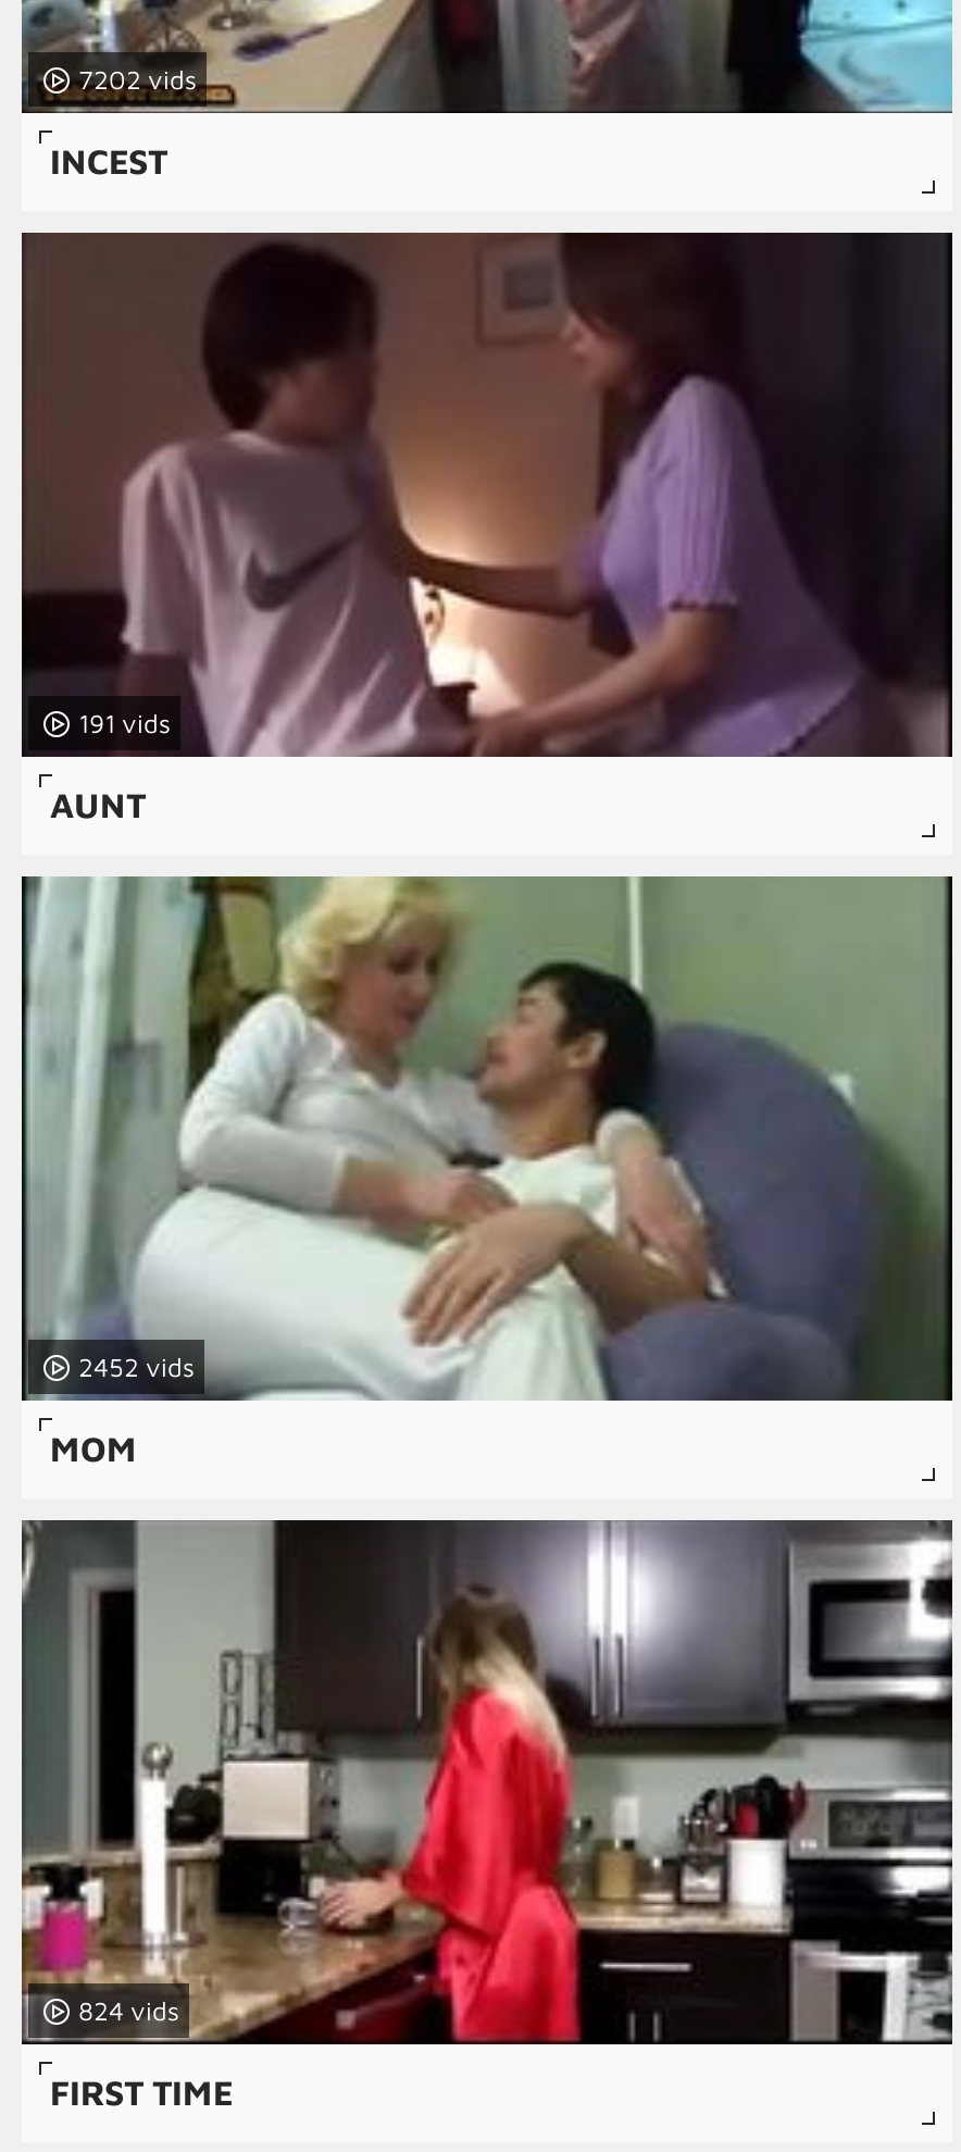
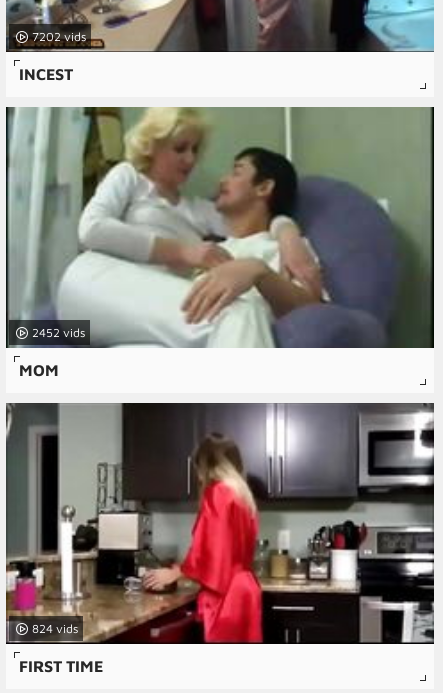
[22,231,950,759] [image] | 191 -> none
[50,785,146,824] AUNT -> none

